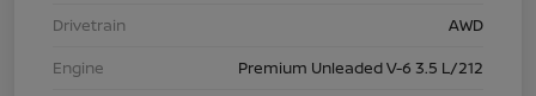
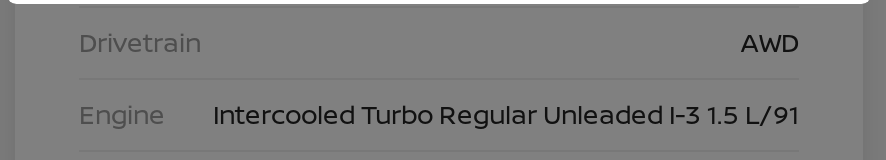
[238,57,483,78] Premium Unleaded V-6 3.5 L/212 -> [213,96,799,132] Intercooled Turbo Regular Unleaded I-3 1.5 L/91

